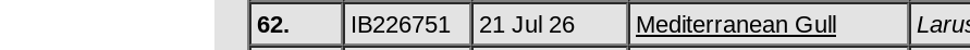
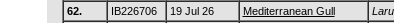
[351,11,575,37] IB226751 | 21 Jul 26 -> [110,5,213,17] IB226706 | 19 Jul 26

